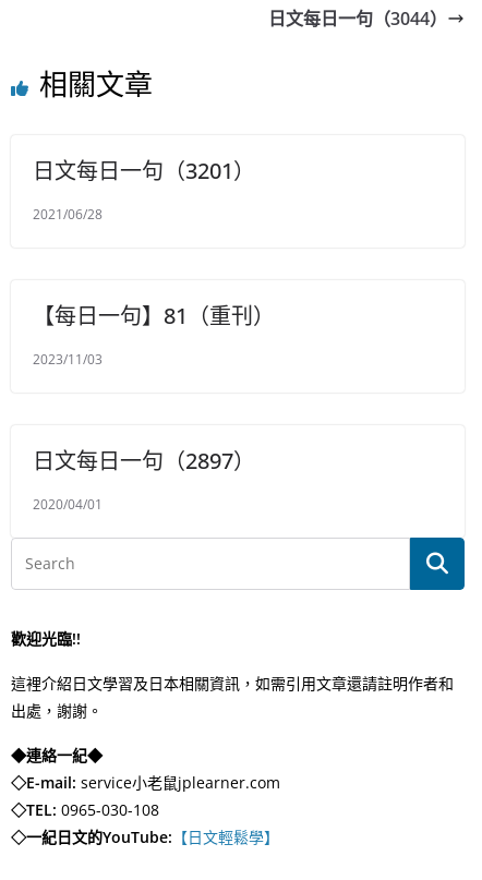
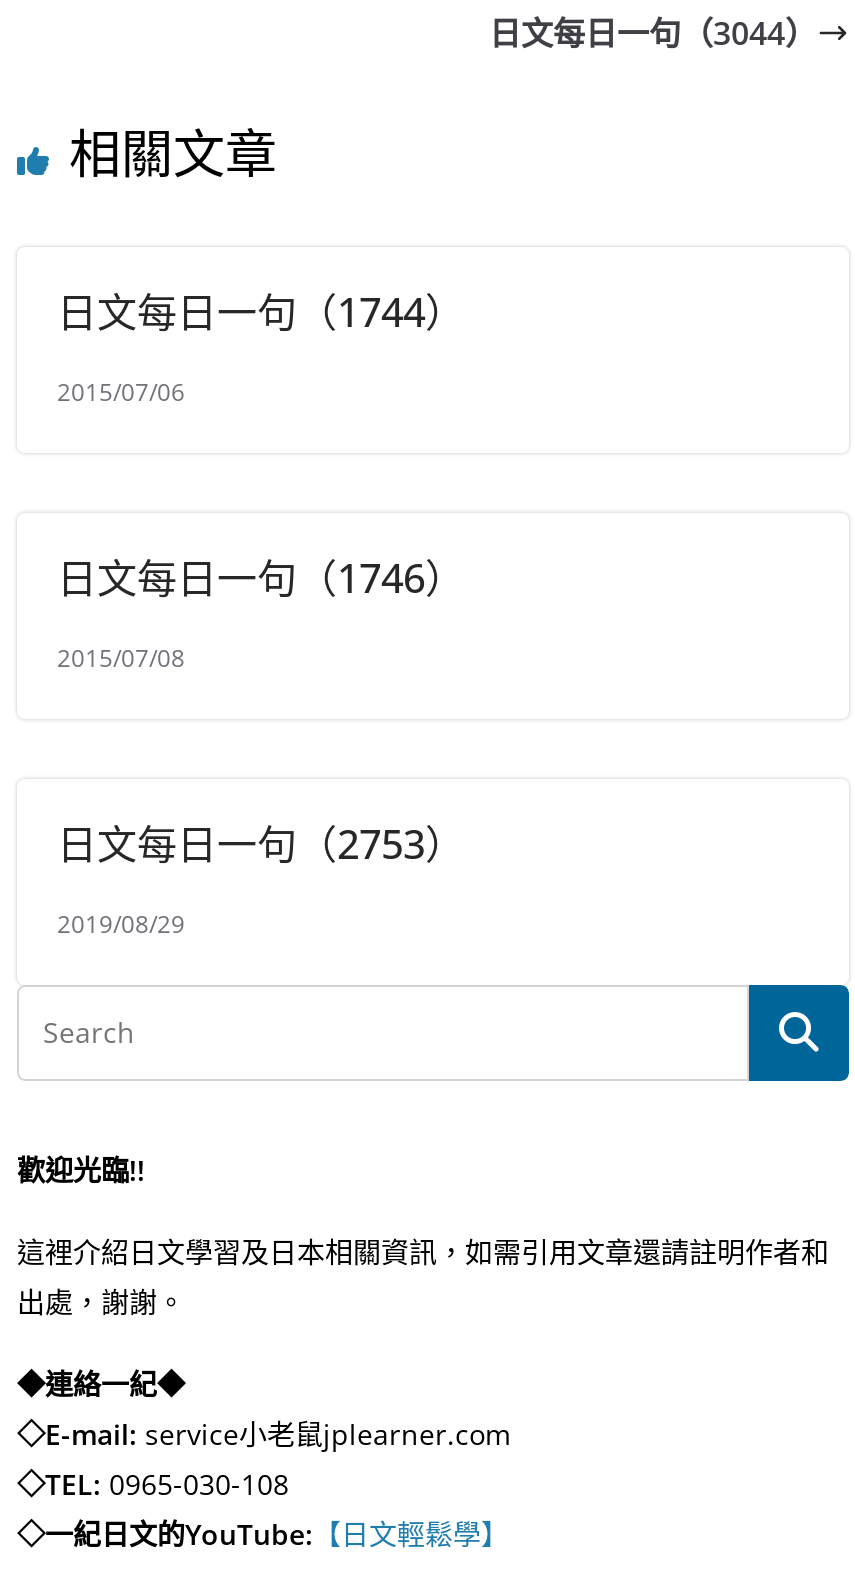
[33,156,255,185] 日文每日一句（3201） -> [57,285,465,339] 日文每日一句（1744）
[33,205,103,224] 2021/06/28 -> [57,375,185,409] 2015/07/06
[33,301,275,330] 【每日一句】81（重刊） -> [57,551,465,605] 日文每日一句（1746）
[33,350,103,369] 2023/11/03 -> [57,641,185,675] 2015/07/08
[33,446,255,475] 日文每日一句（2897） -> [57,817,465,871] 日文每日一句（2753）
[33,495,103,514] 2020/04/01 -> [57,907,185,941] 2019/08/29

